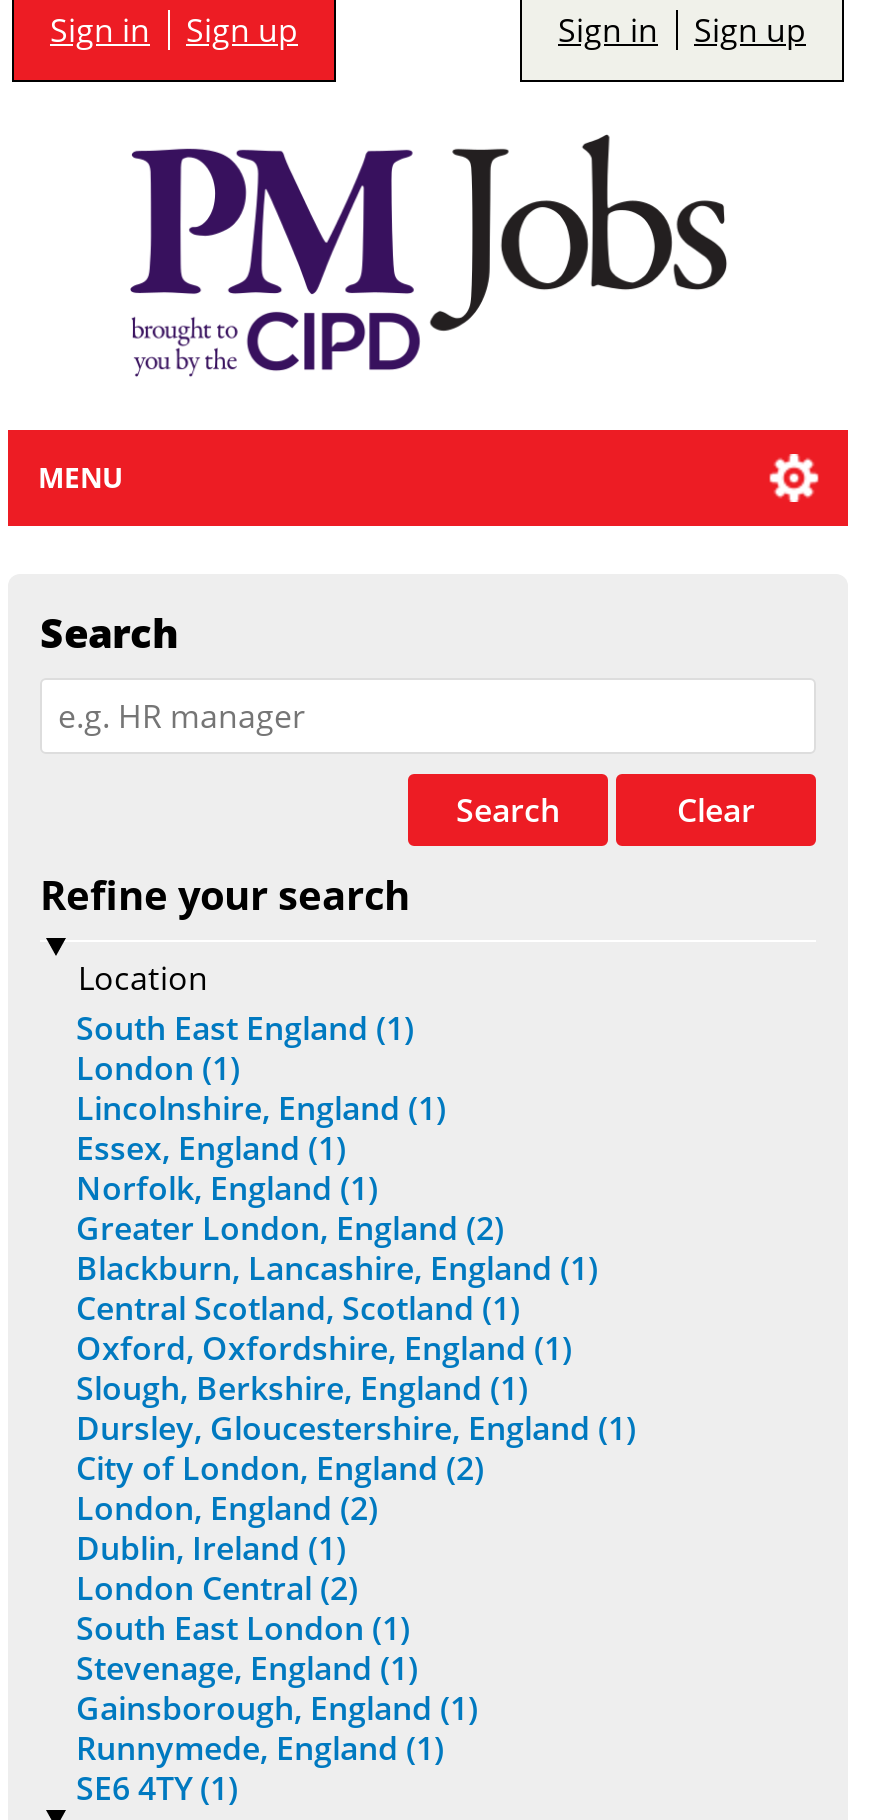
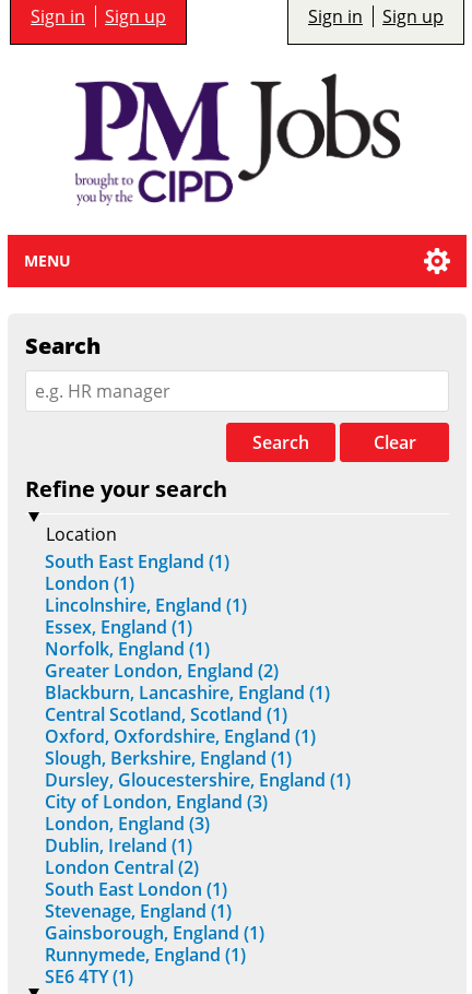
[76,1446,484,1490] City of London, England (2) -> [45,790,268,814] City of London, England (3)
[76,1486,378,1530] London, England (2) -> [45,812,210,836] London, England (3)

